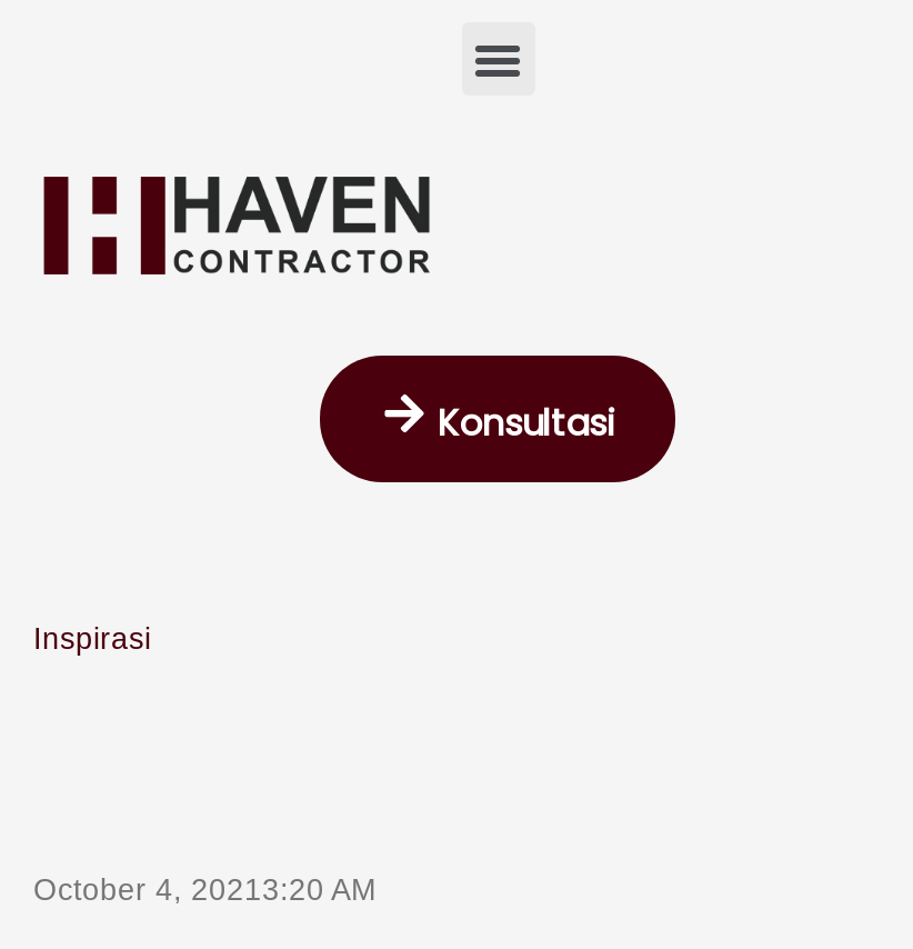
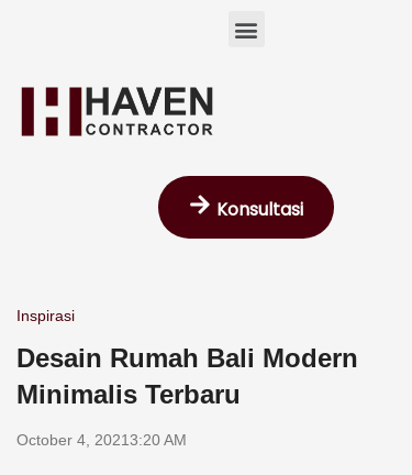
none -> [16,343,358,409] Desain Rumah Bali Modern | Minimalis Terbaru

